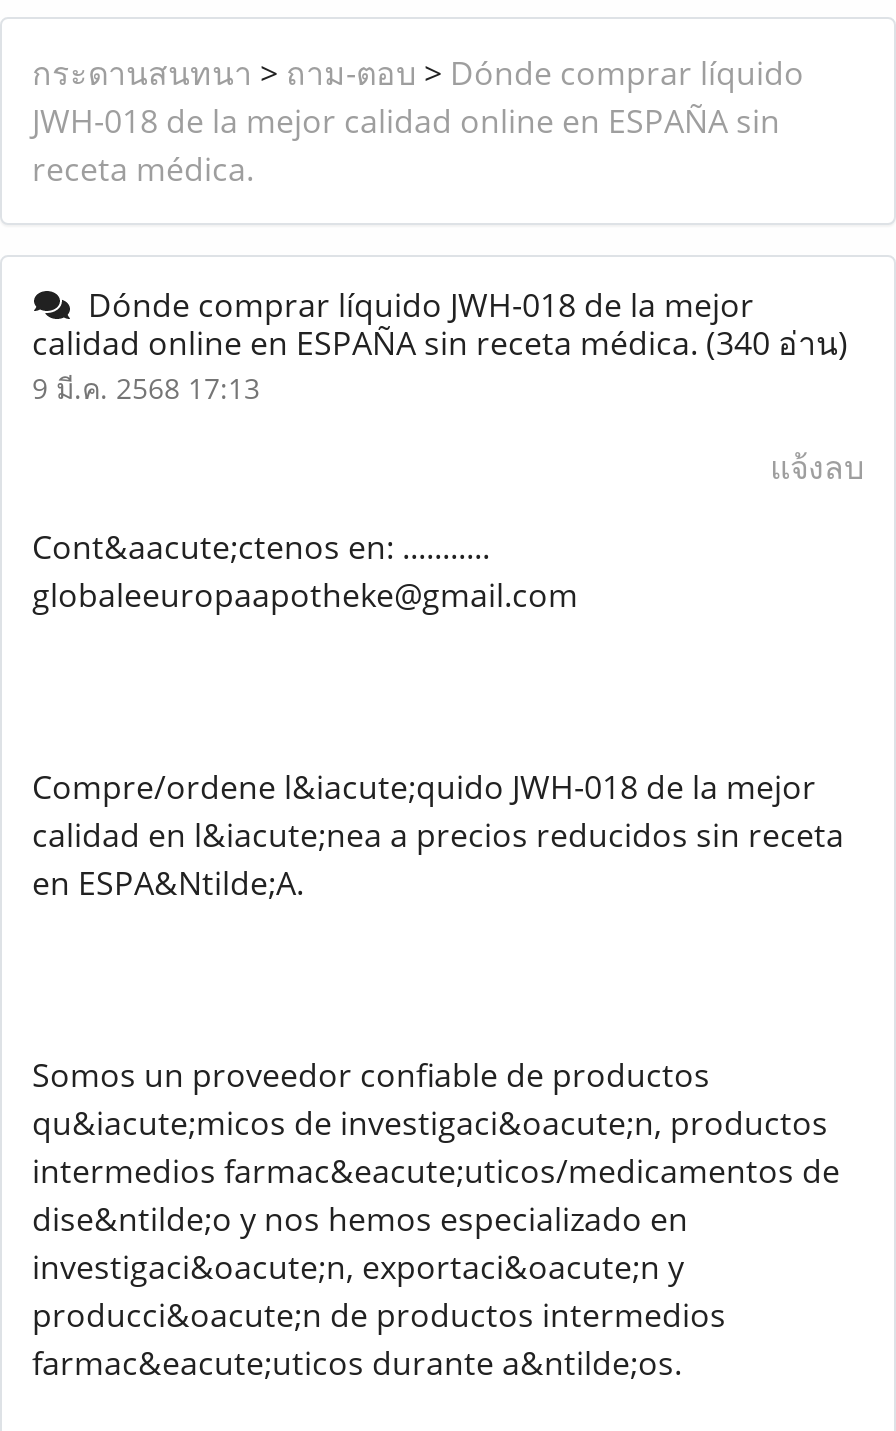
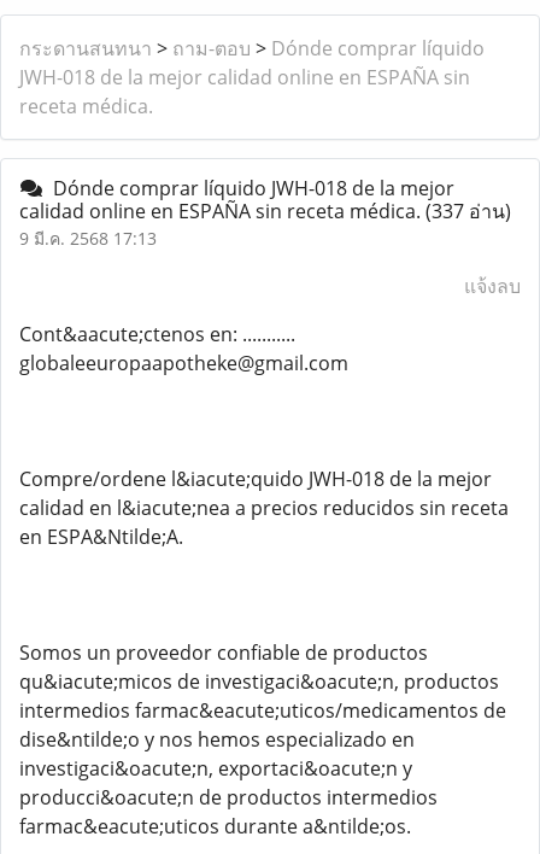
[32,321,848,365] calidad online en ESPAÑA sin receta médica. (340 อ่าน) -> [19,198,511,224] calidad online en ESPAÑA sin receta médica. (337 อ่าน)

